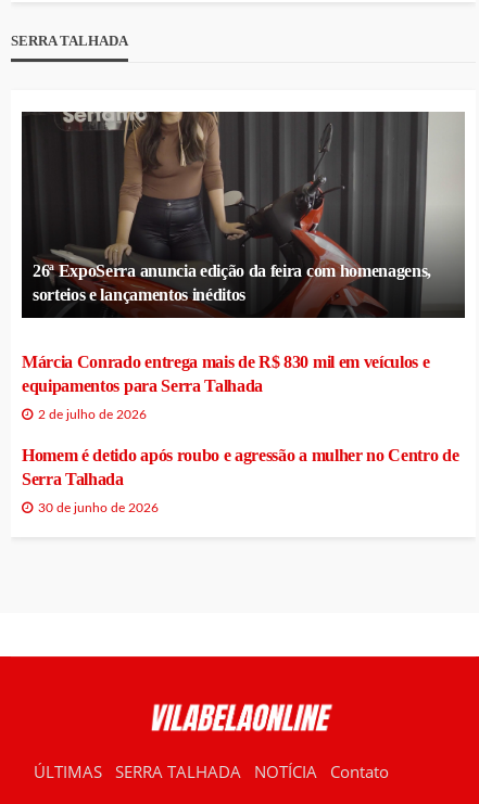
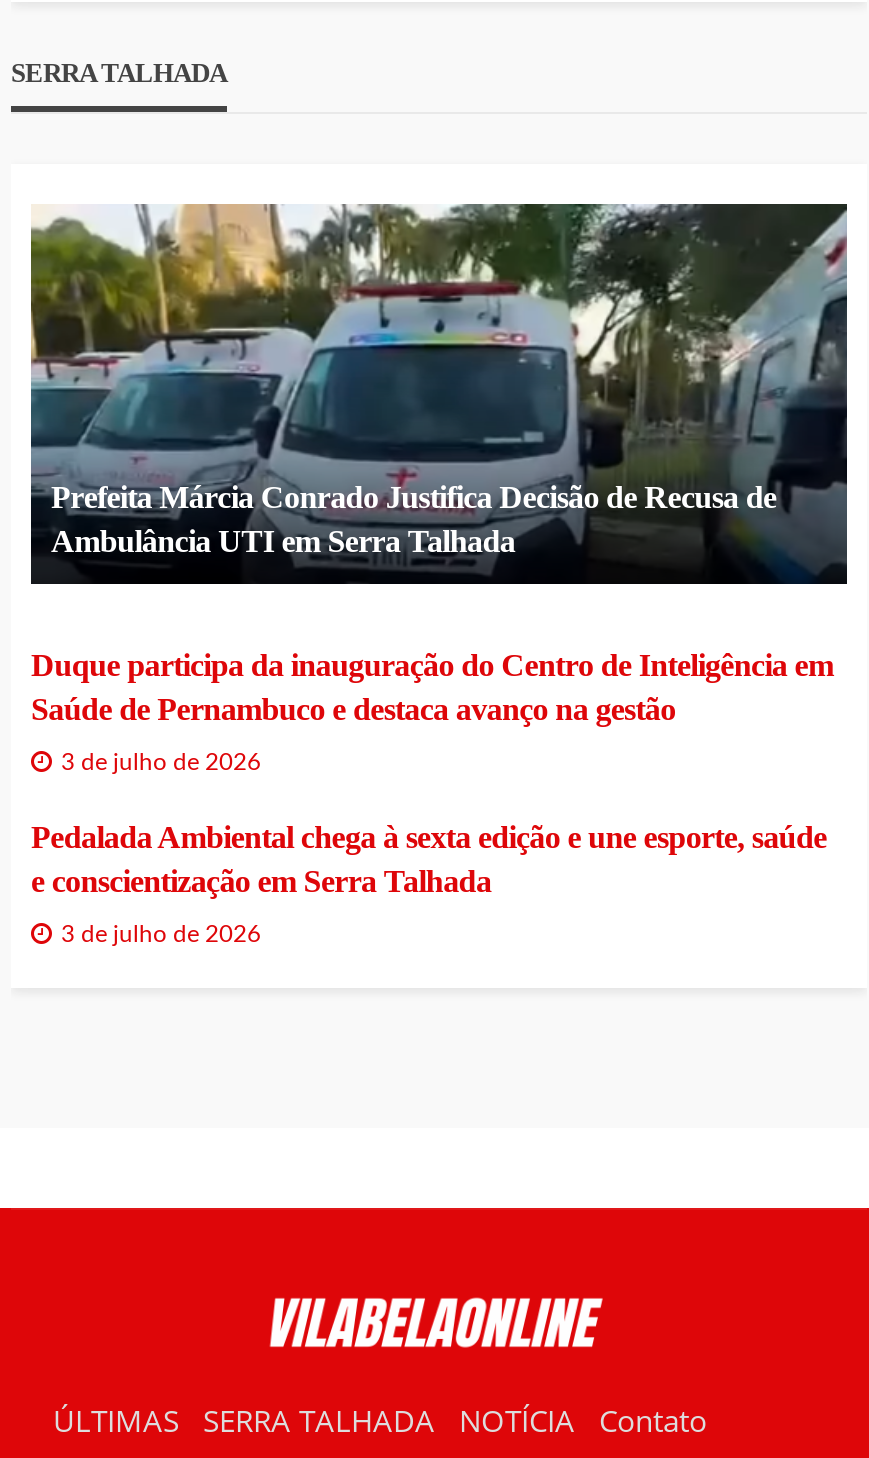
[21,111,465,319] [image] | 26ª ExpoSerra anuncia edição da feira com homenagens, | sorteios e lançamentos inéditos -> [29,203,847,587] [image] | Prefeita Márcia Conrado Justifica Decisão de Recusa de | Ambulância UTI em Serra Talhada
[22,352,429,395] Márcia Conrado entrega mais de R$ 830 mil em veículos e | equipamentos para Serra Talhada -> [31,649,833,727] Duque participa da inauguração do Centro de Inteligência em | Saúde de Pernambuco e destaca avanço na gestão
[38,408,147,421] 2 de julho de 2026 -> [61,751,261,775] 3 de julho de 2026
[22,446,459,488] Homem é detido após roubo e agressão a mulher no Centro de | Serra Talhada -> [31,821,827,899] Pedalada Ambiental chega à sexta edição e une esporte, saúde | e conscientização em Serra Talhada
[38,501,159,514] 30 de junho de 2026 -> [61,923,261,947] 3 de julho de 2026

